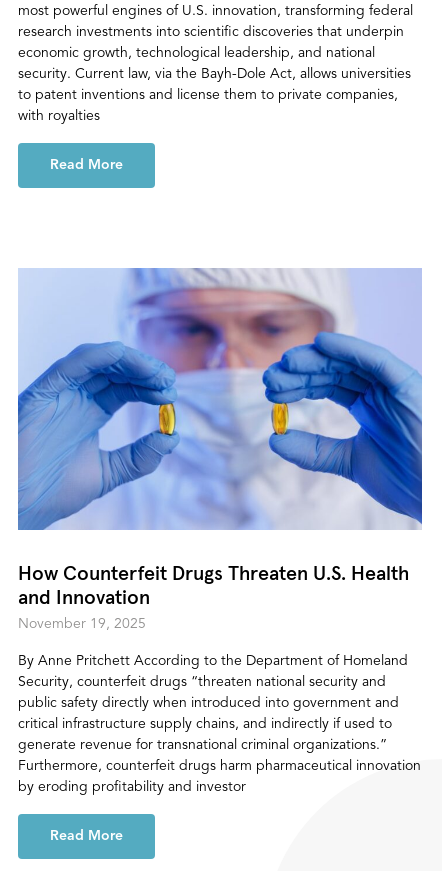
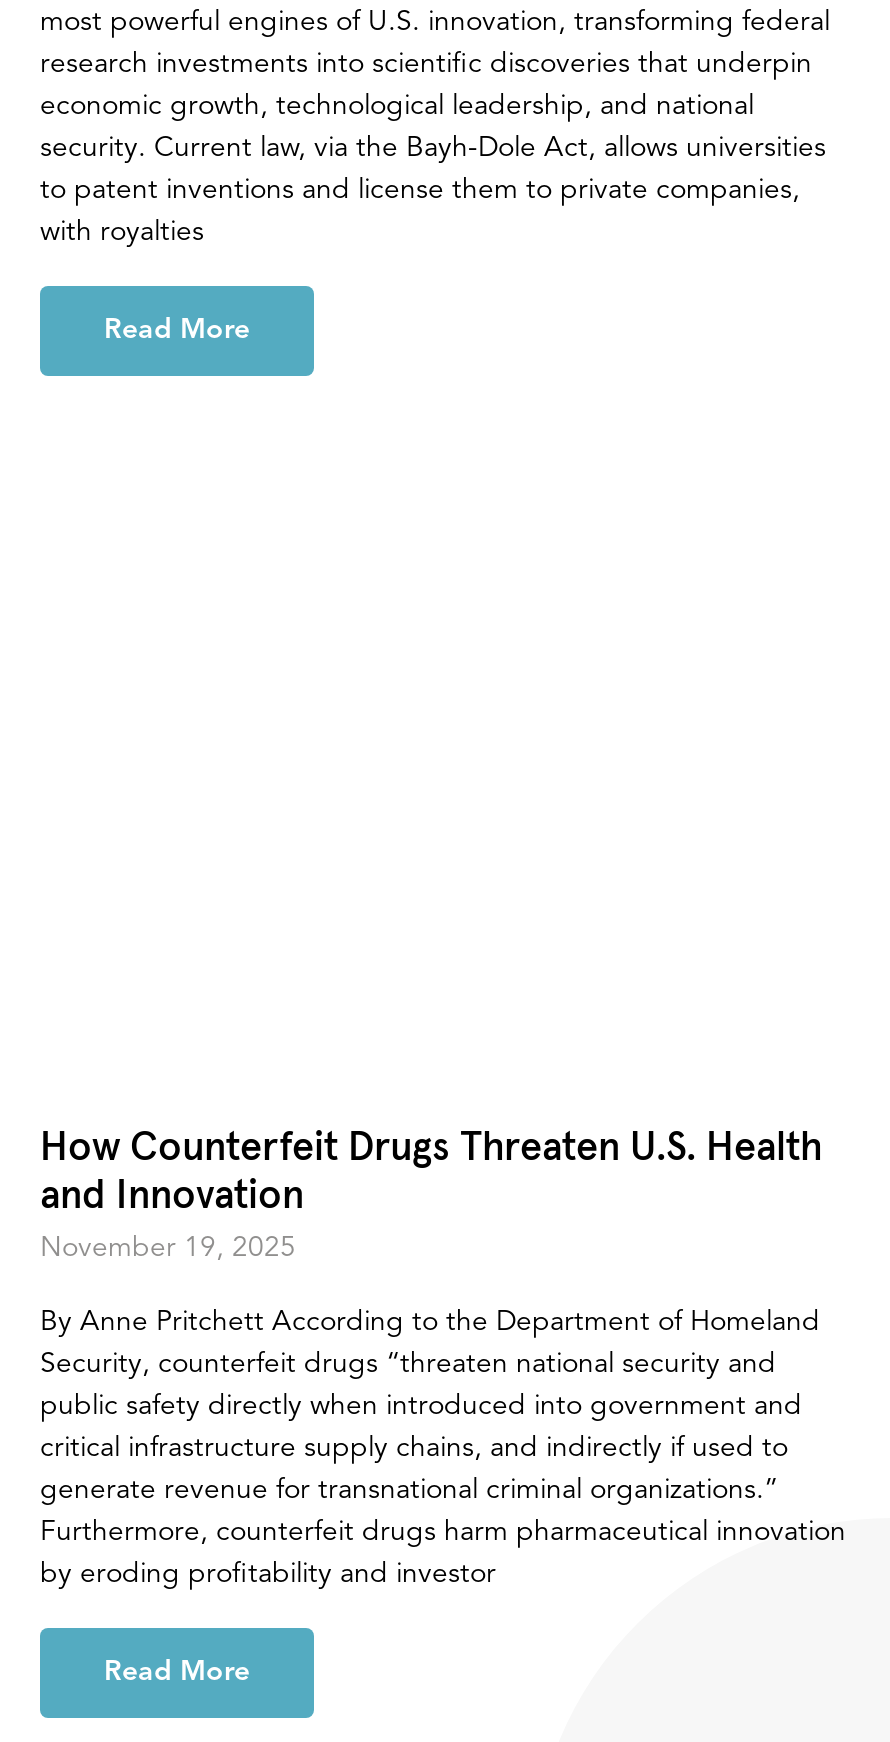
[17,267,423,531] [image] -> none

